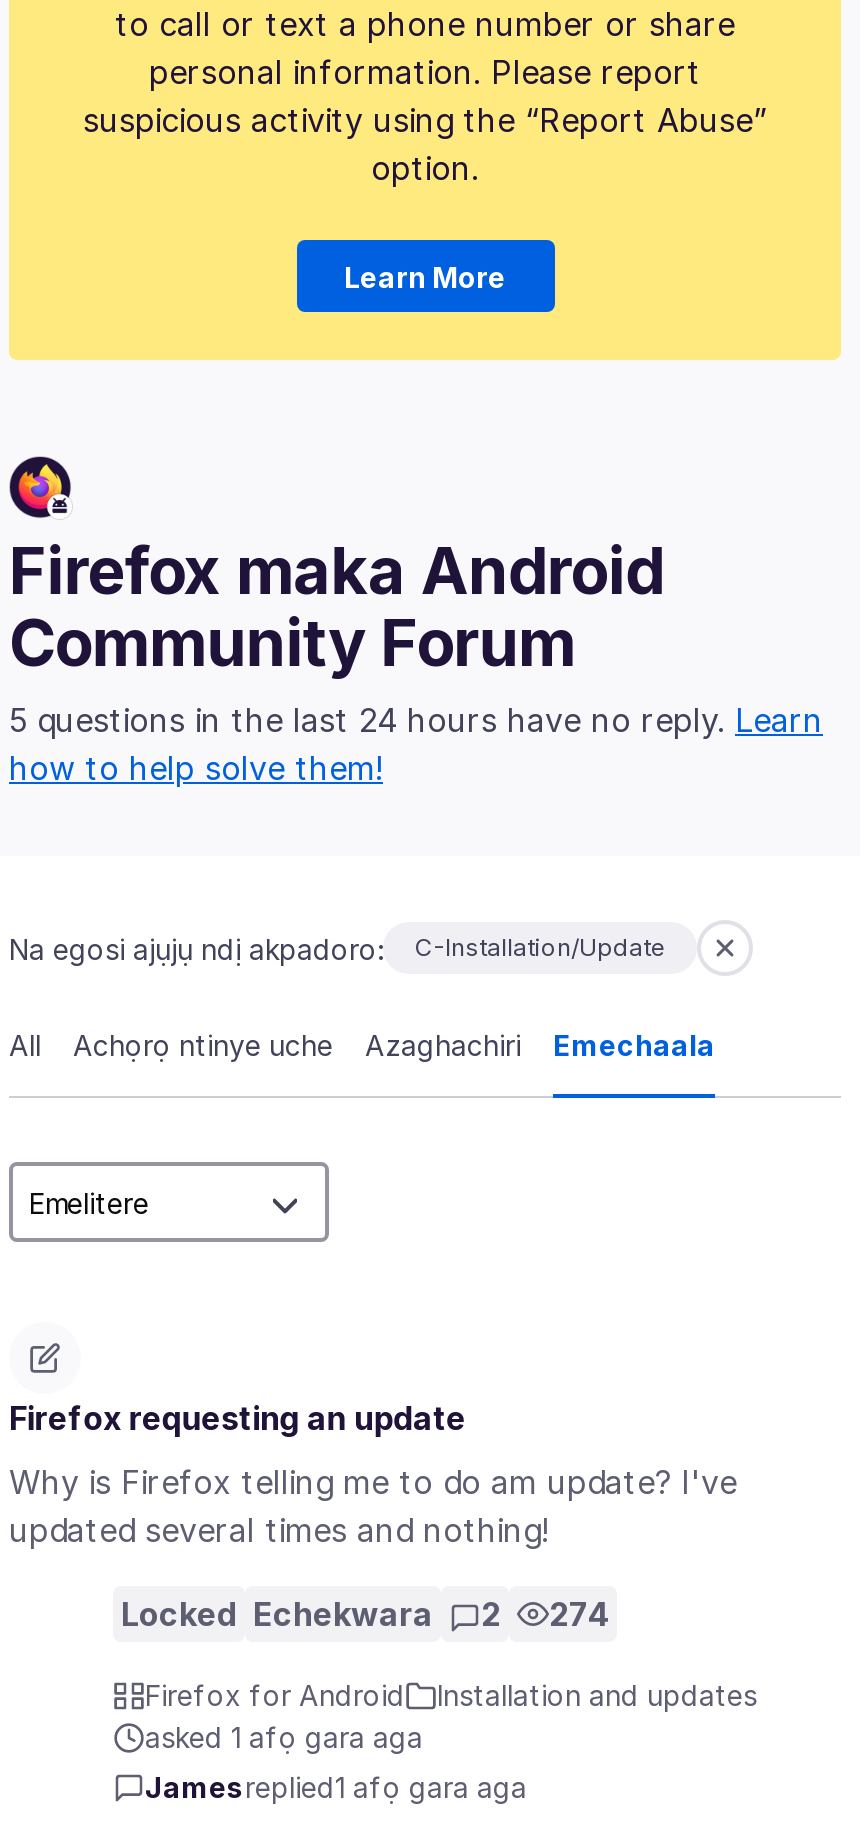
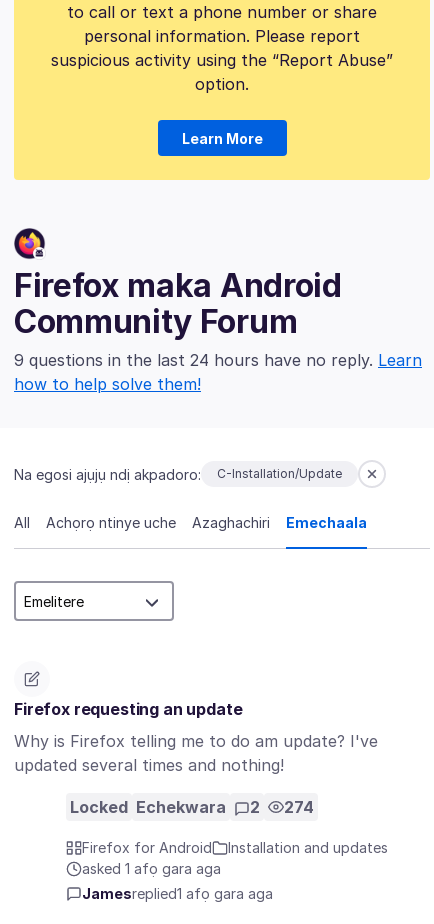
[9,701,823,741] 5 questions in the last 24 hours have no reply. Learn -> [14,350,422,370] 9 questions in the last 24 hours have no reply. Learn

